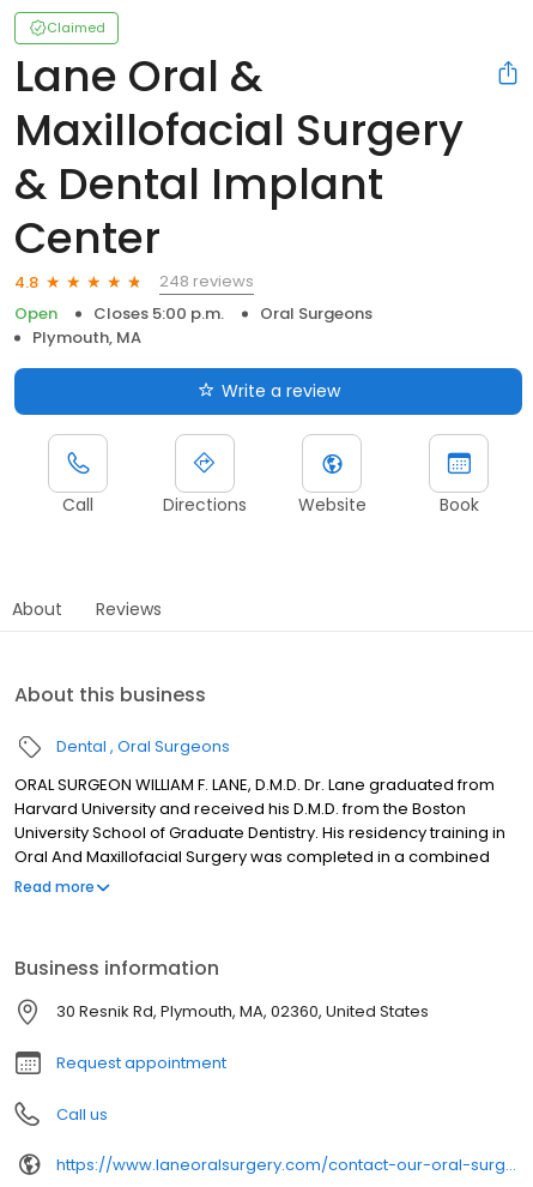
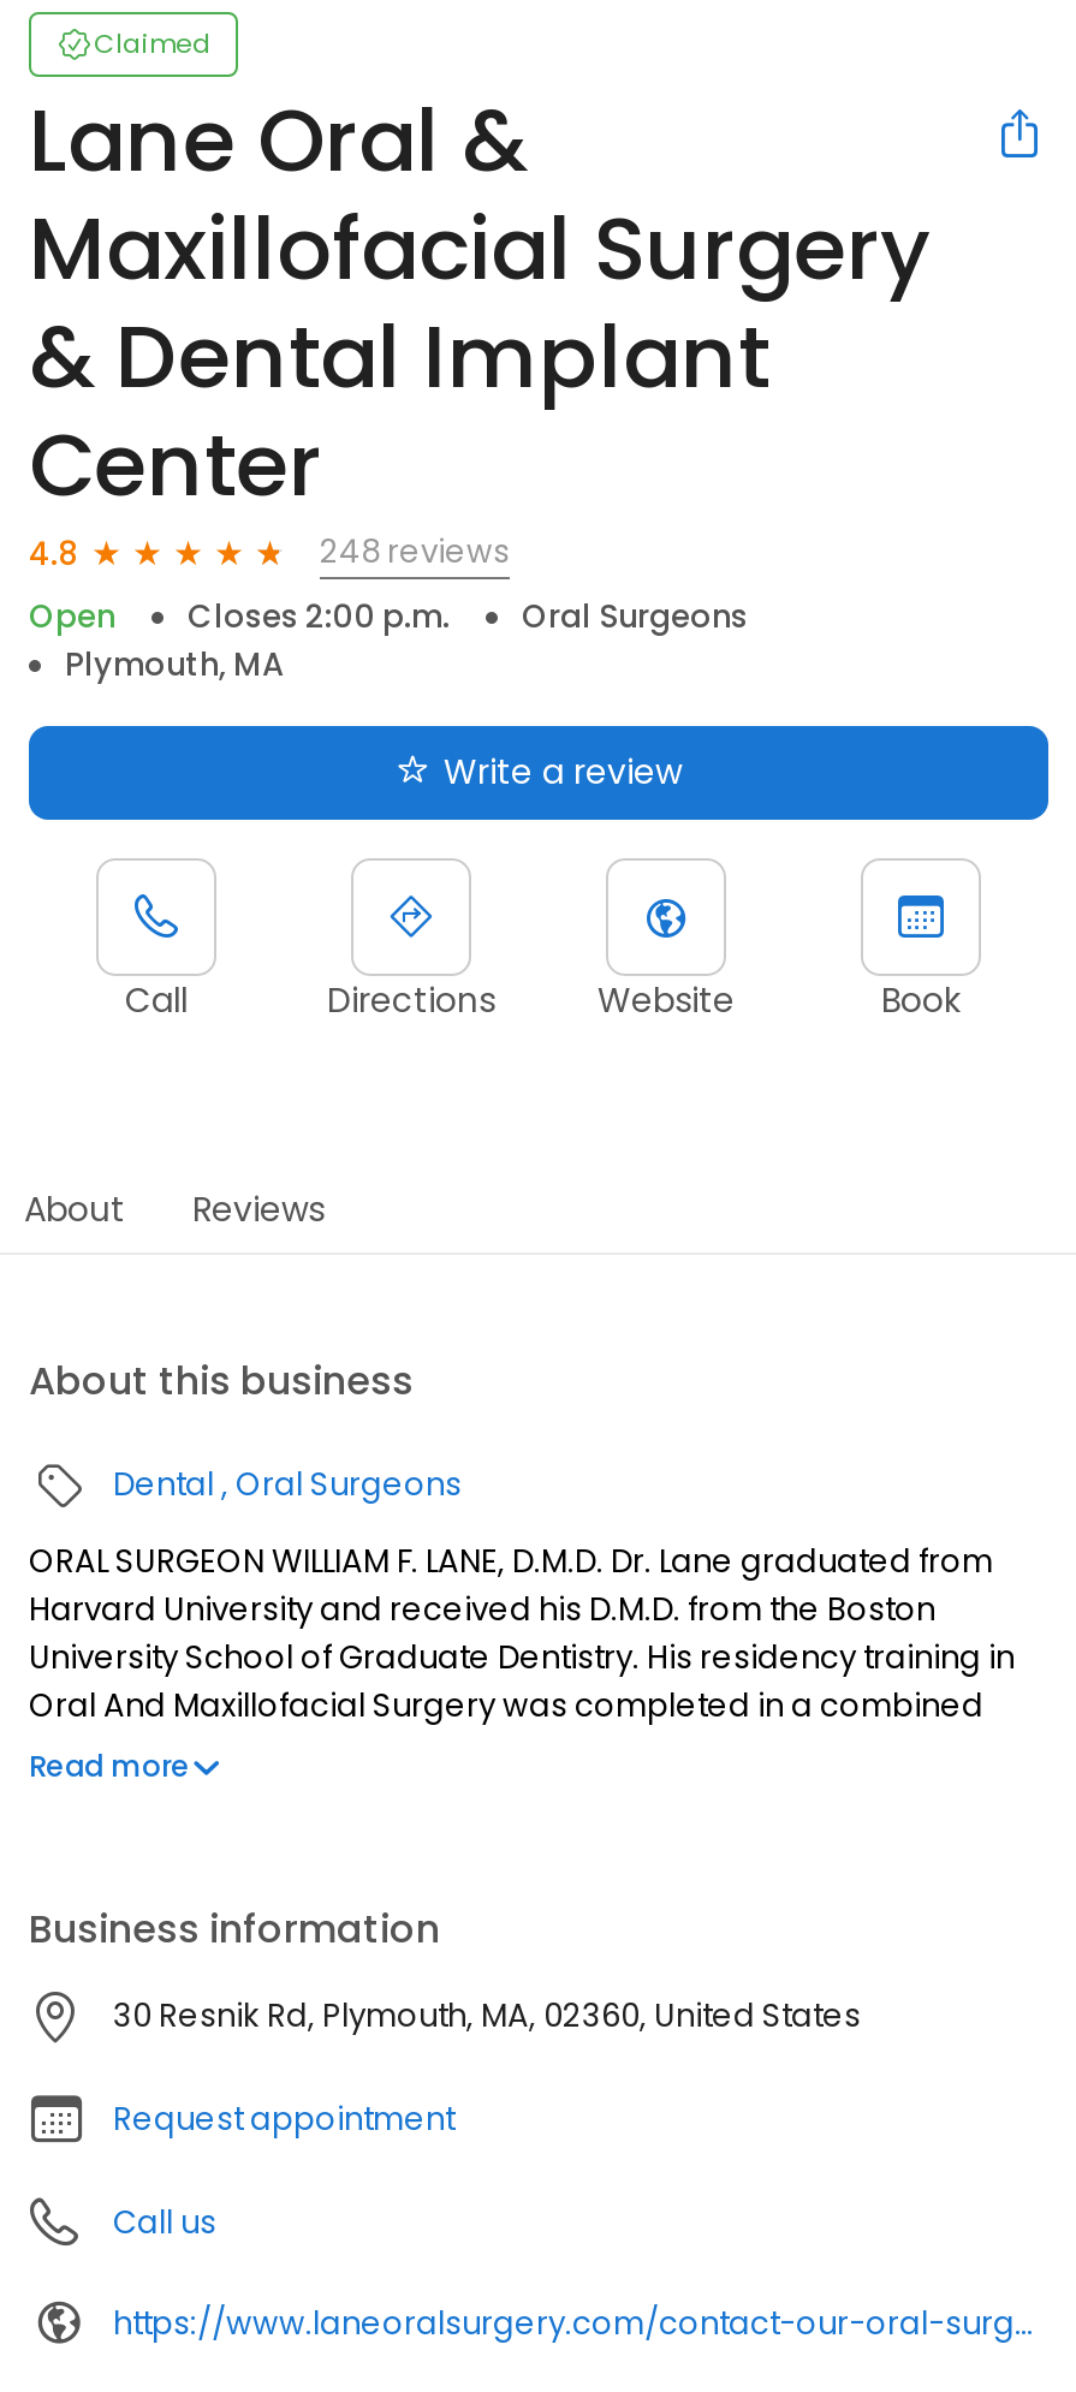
[14,302,373,325] Open Closes 5:00 p.m. Oral Surgeons -> [29,594,748,639] Open Closes 2:00 p.m. Oral Surgeons

